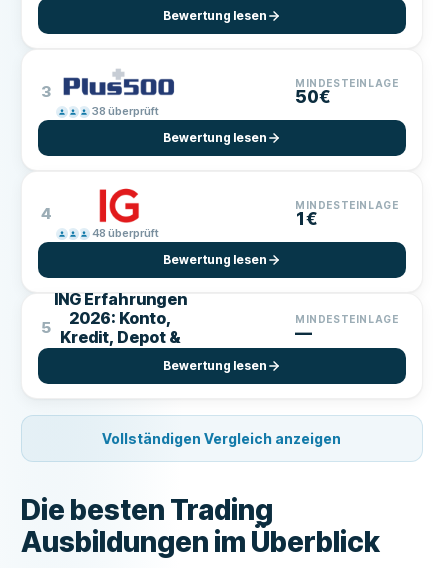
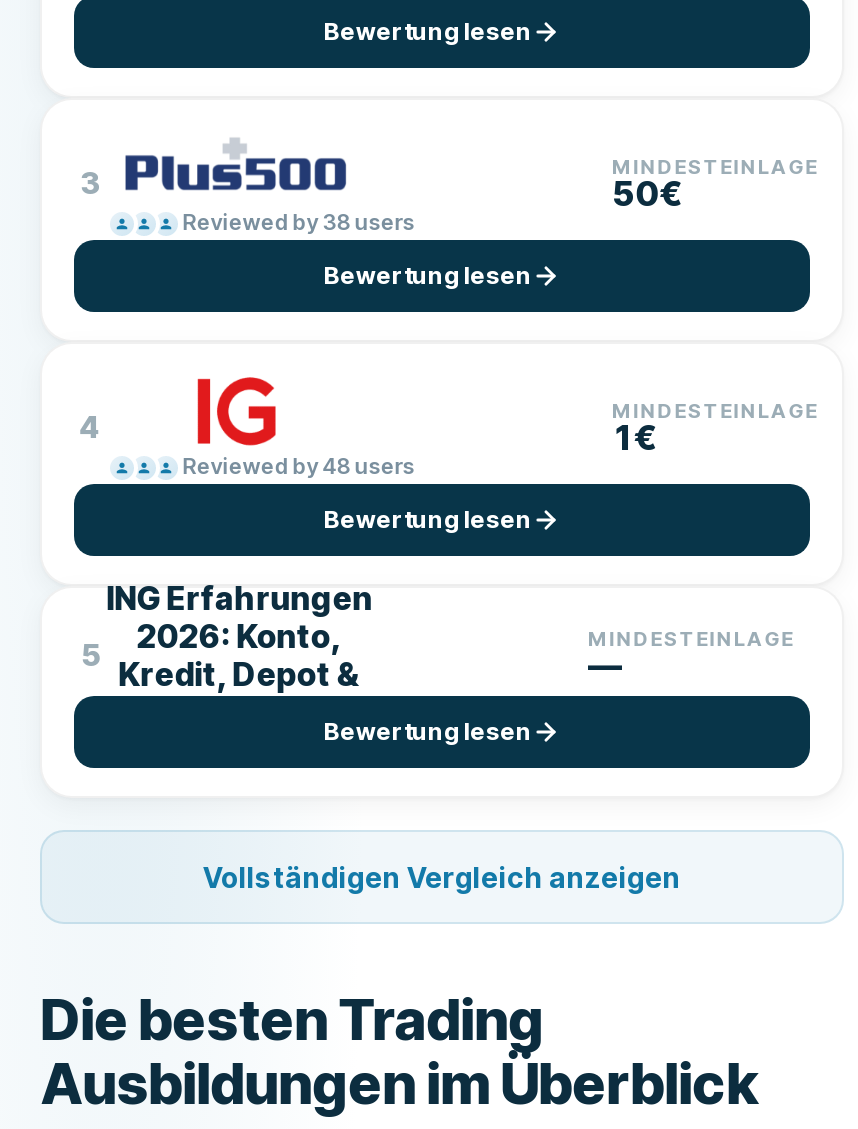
[92,104,159,118] 38 überprüft -> [183,208,415,236] Reviewed by 38 users
[92,226,159,240] 48 überprüft -> [183,452,415,480] Reviewed by 48 users

